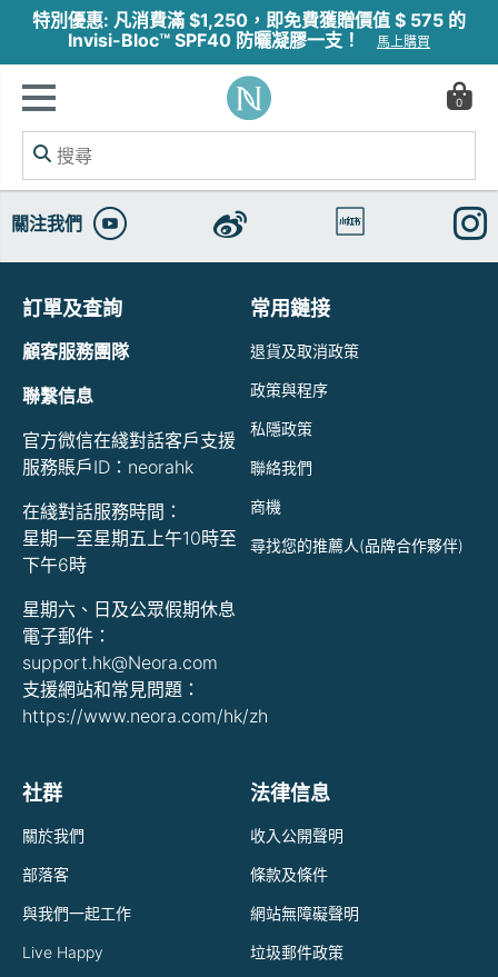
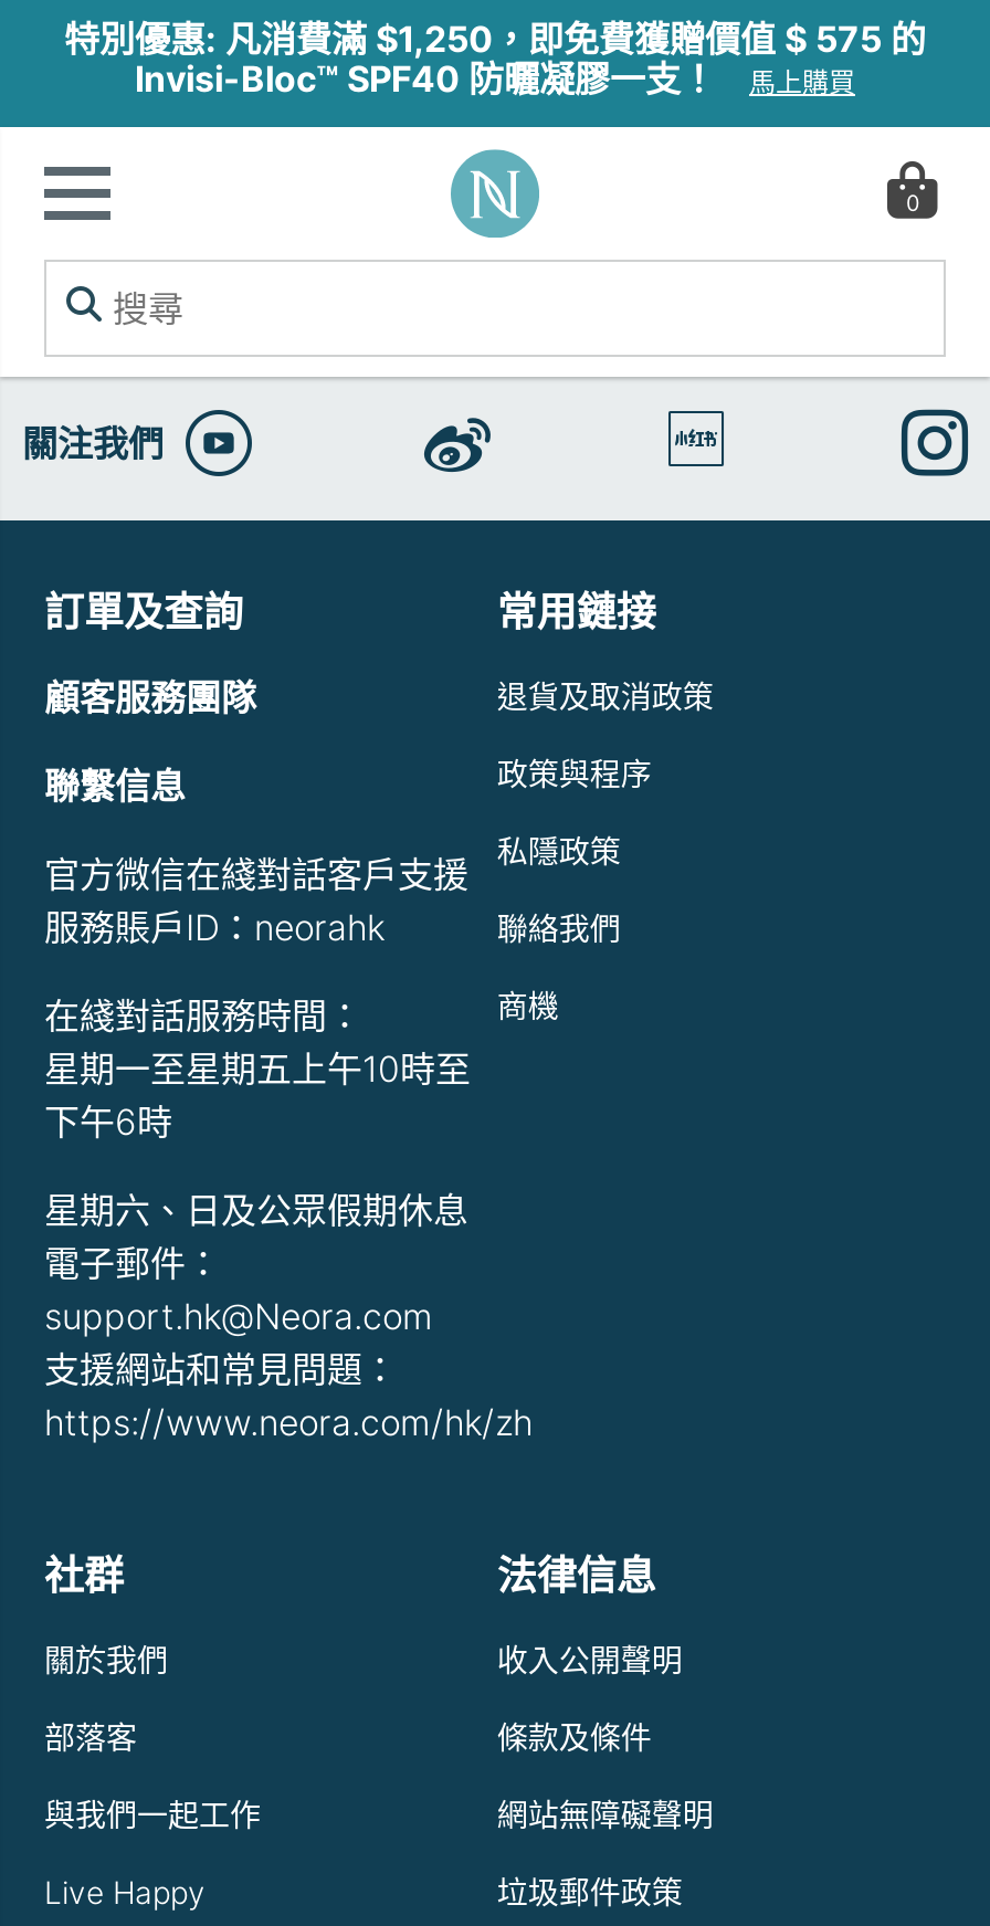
[250,536,463,555] 尋找您的推薦人(品牌合作夥伴) -> none

